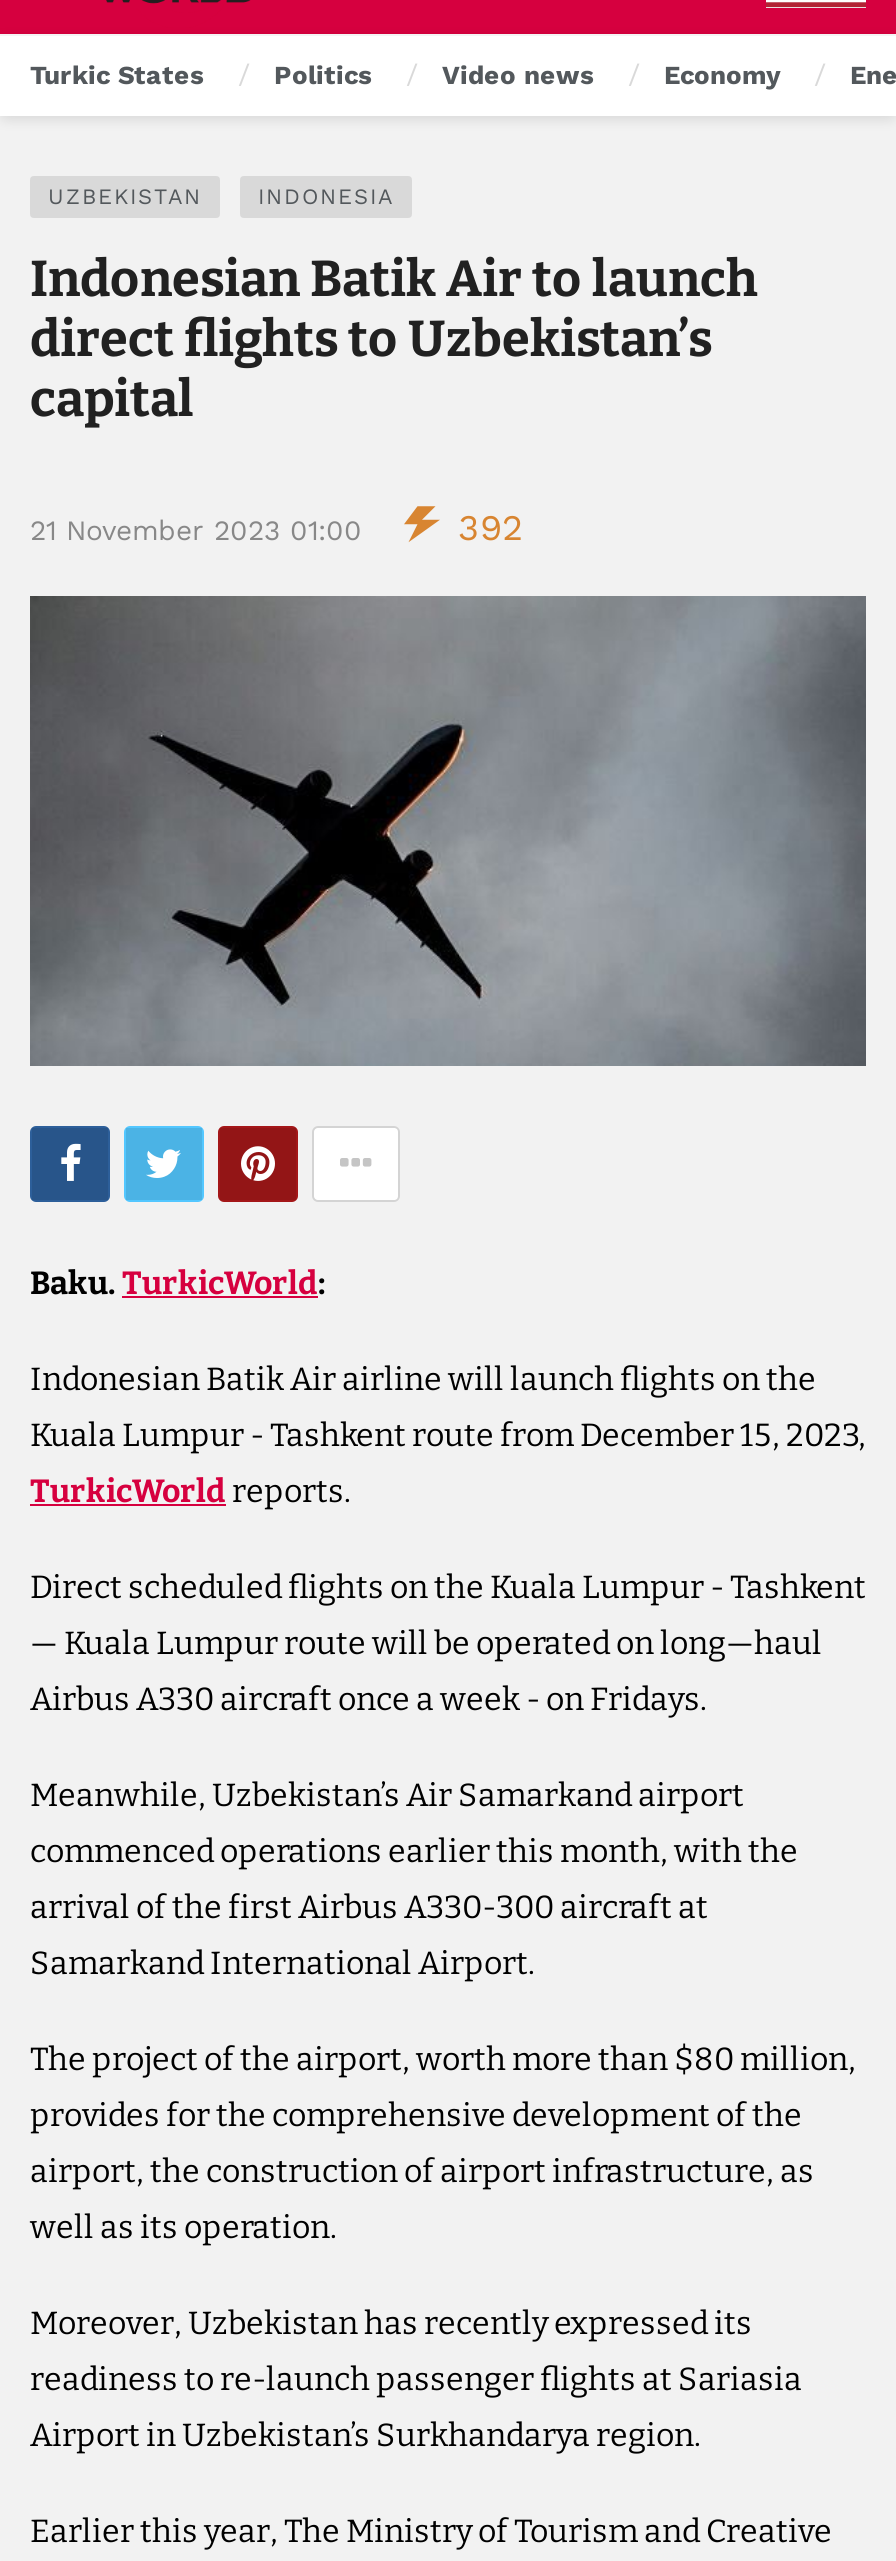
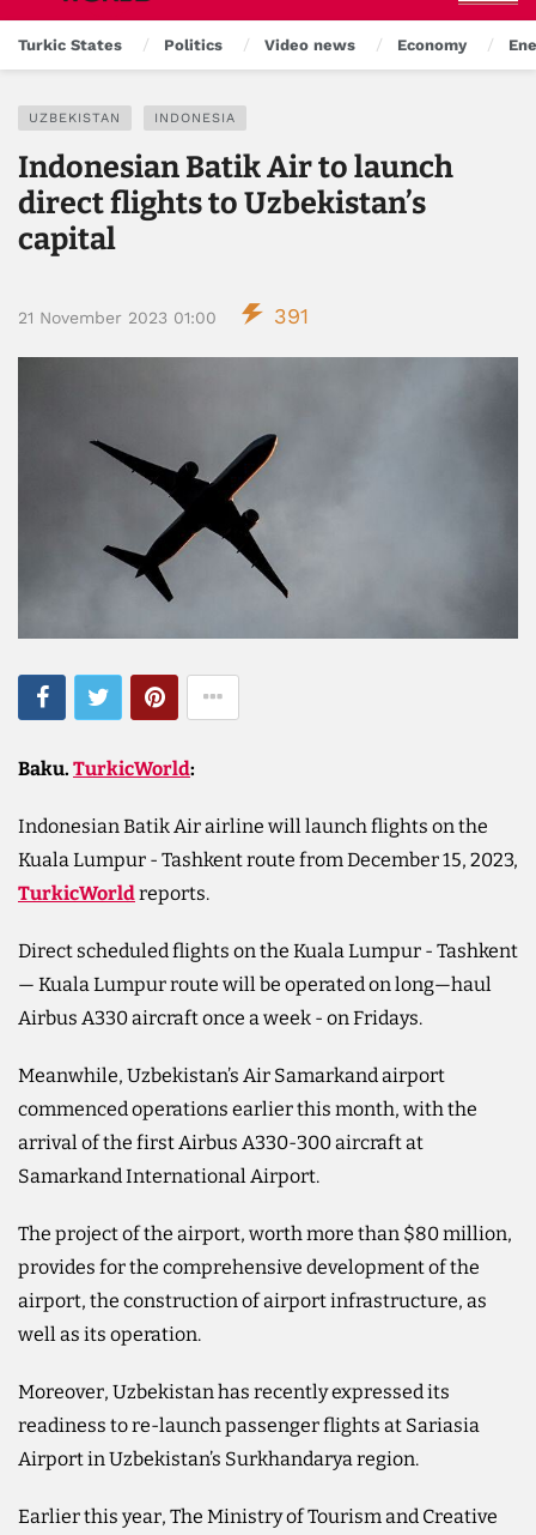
[458,506,524,548] 392 -> [274,303,309,328] 391

